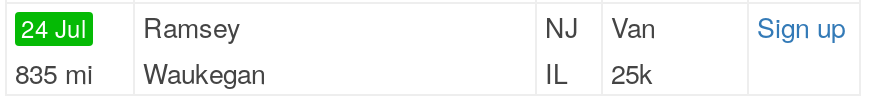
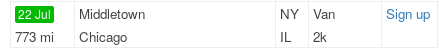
[15,9,93,91] 24 Jul | 835 mi -> [15,5,54,46] 22 Jul | 773 mi
[143,7,579,91] Ramsey | NJ | Waukegan -> [79,4,299,46] Middletown | NY | Chicago
[545,53,653,91] IL 25k -> [280,27,327,46] IL 2k

